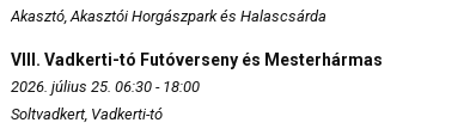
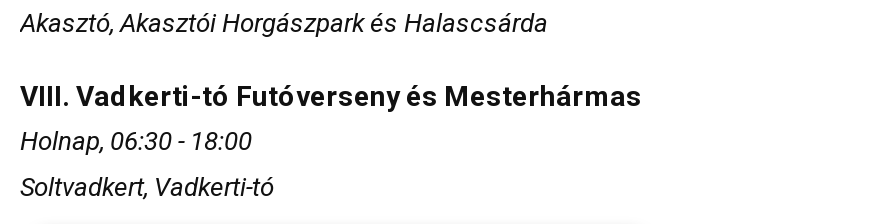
[11,78,200,96] 2026. július 25. 06:30 - 18:00 -> [20,126,252,156] Holnap, 06:30 - 18:00

